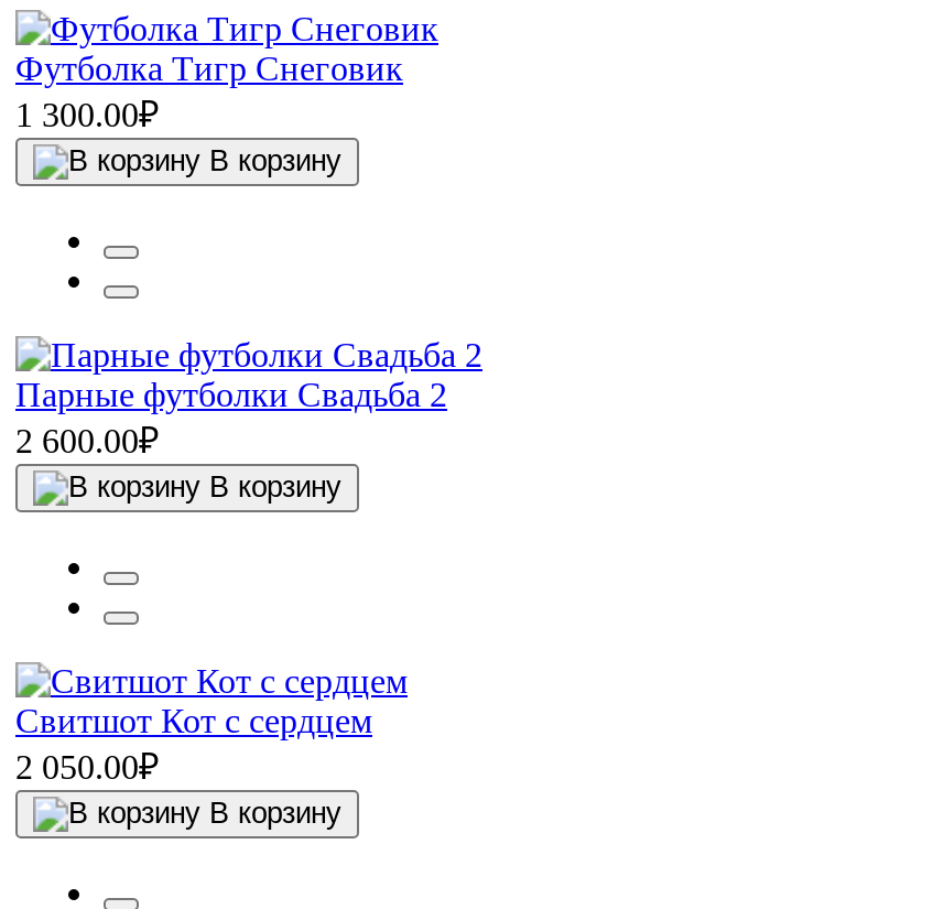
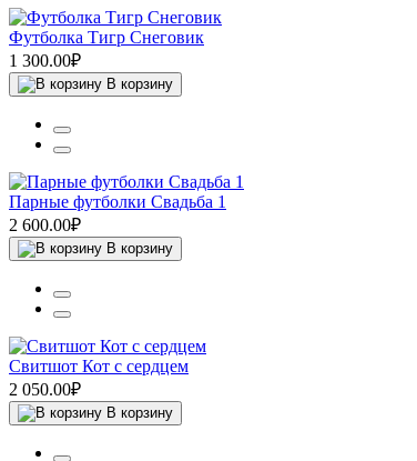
[15,375,447,413] Парные футболки Свадьба 2 -> [9,192,226,211] Парные футболки Свадьба 1

